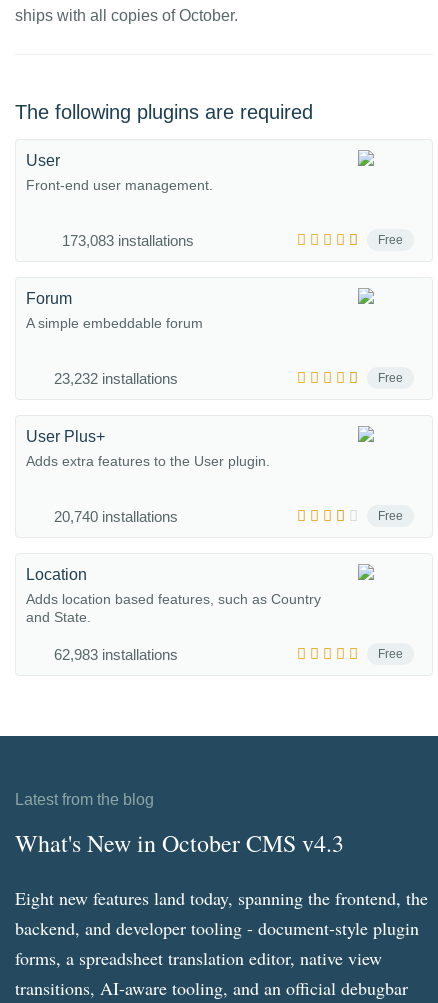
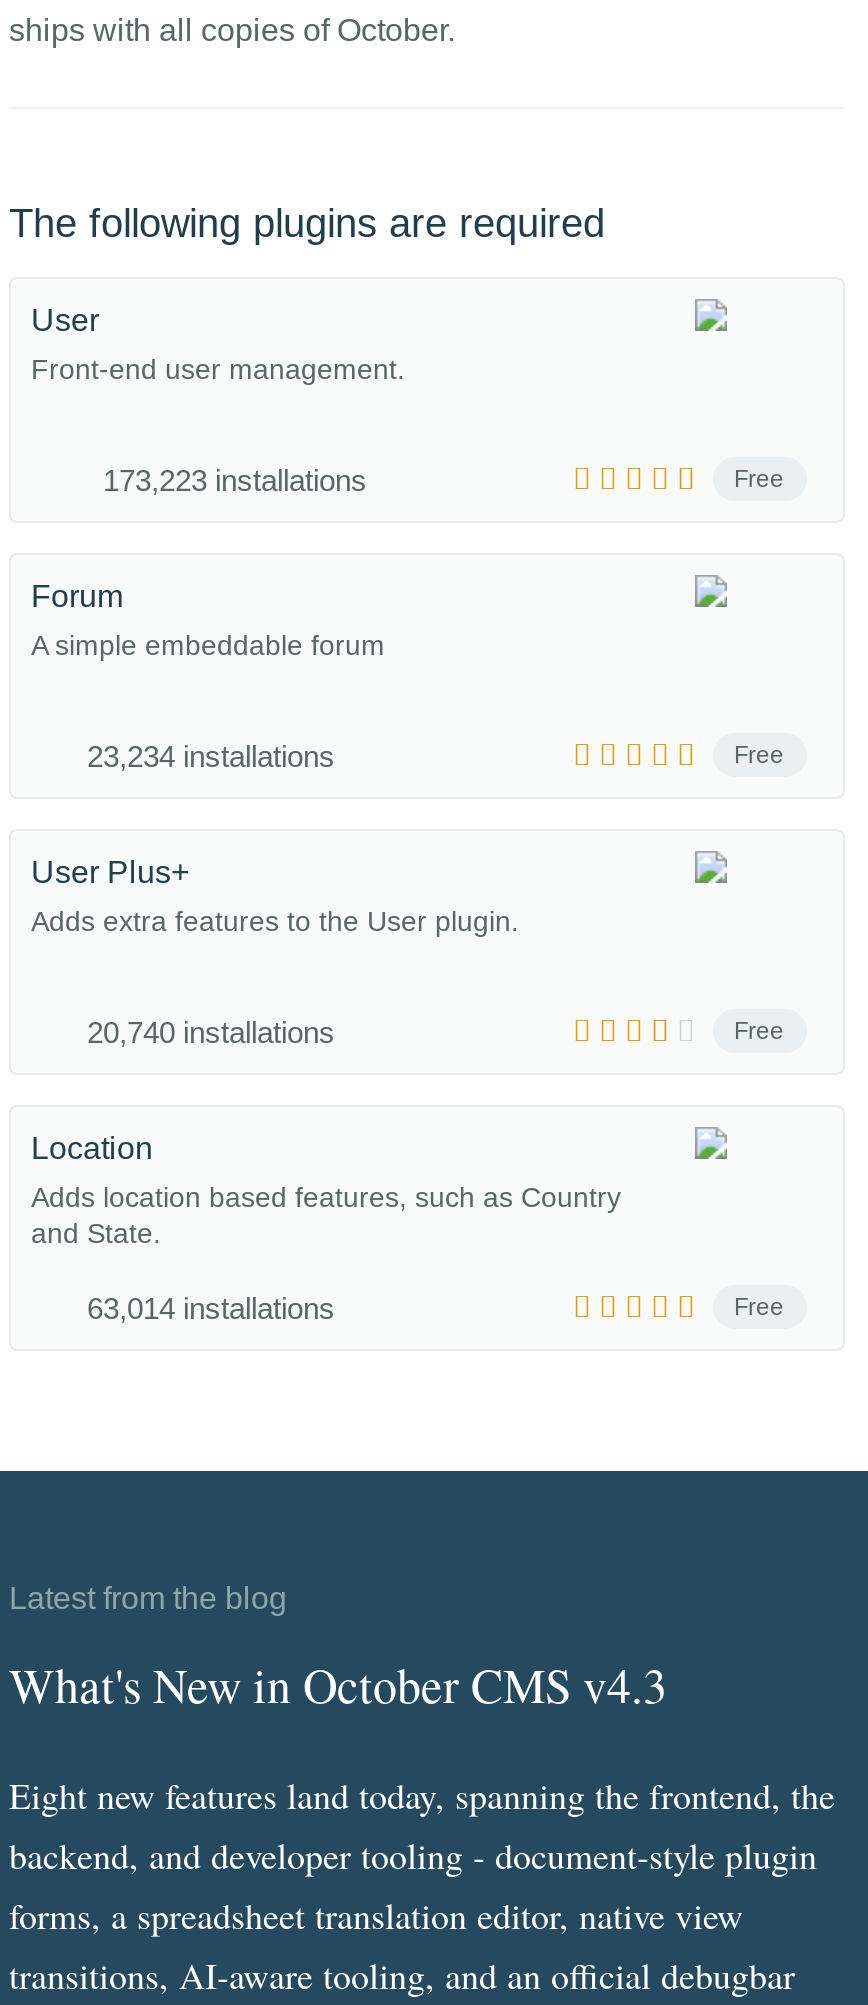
[62,232,194,249] 173,083 installations -> [103,463,367,497] 173,223 installations
[54,370,178,387] 23,232 installations -> [87,739,335,773] 23,234 installations
[54,646,178,663] 62,983 installations -> [87,1291,335,1325] 63,014 installations

